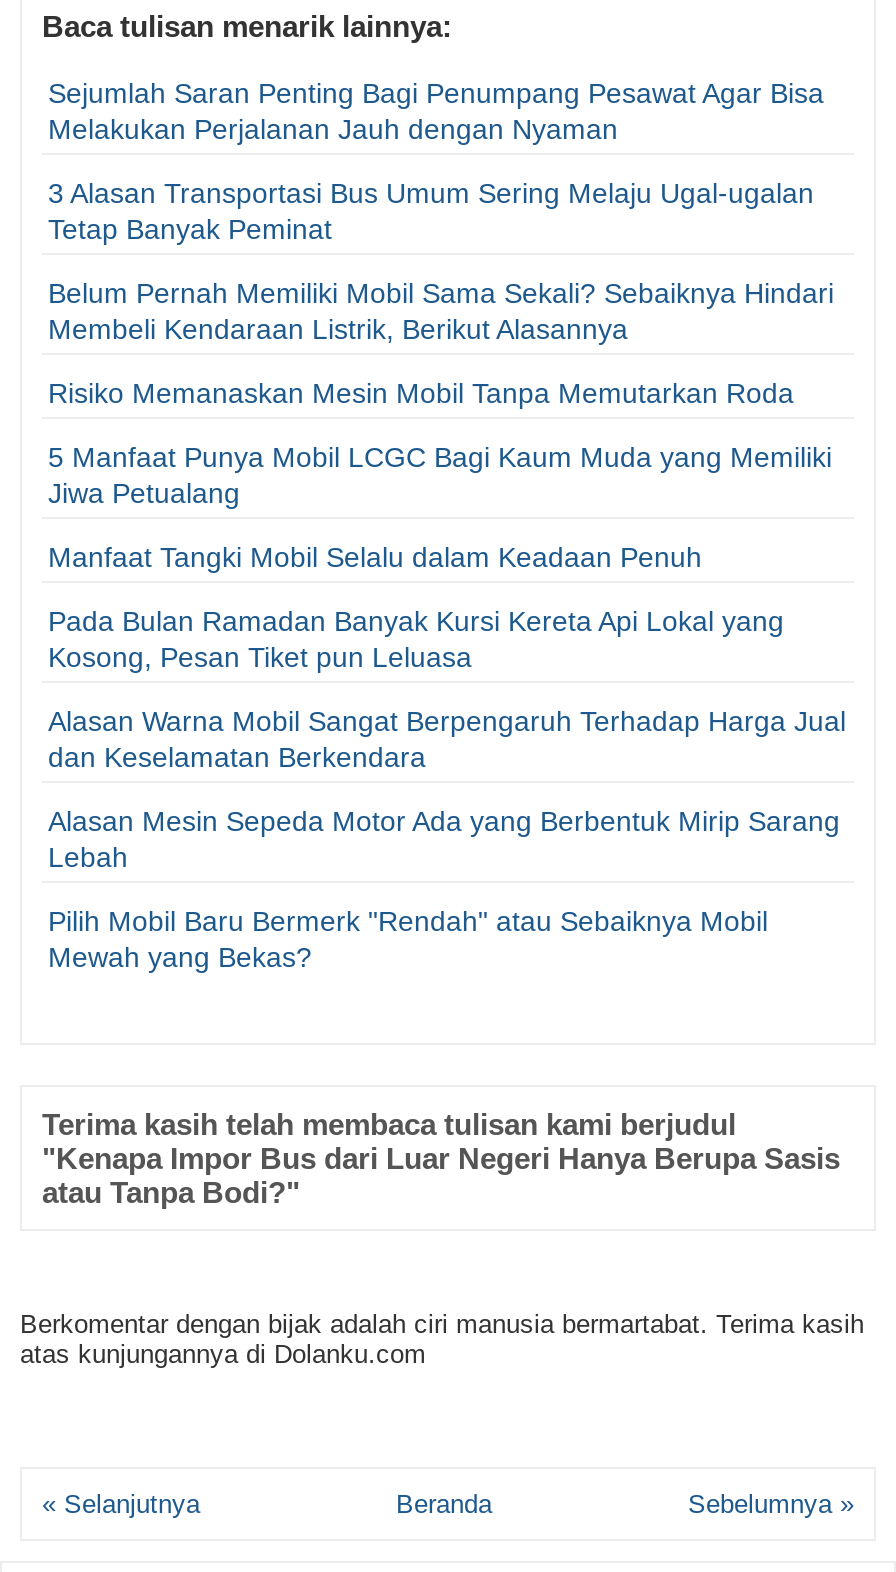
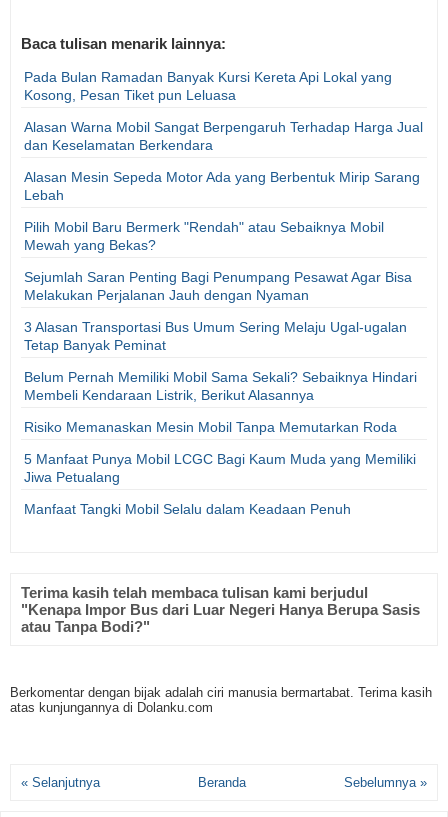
moved [48,77,834,573] -> [24,269,417,517]: Sejumlah Saran Penting Bagi Penumpang Pesawat Agar Bisa | Melakukan Perjalanan Jauh dengan Nyaman | 3 Alasan Transportasi Bus Umum Sering Melaju Ugal-ugalan | ... | Jiwa Petualang | Manfaat Tangki Mobil Selalu dalam Keadaan Penuh
moved [48,605,846,973] -> [24,69,423,253]: Pada Bulan Ramadan Banyak Kursi Kereta Api Lokal yang | Kosong, Pesan Tiket pun Leluasa | Alasan Warna Mobil Sangat Berpengaruh Terhadap Harga Jual | dan Keselamatan Berkendara | Alasan Mesin Sepeda Motor Ada yang Berbentuk Mirip Sarang | Lebah | Pilih Mobil Baru Bermerk "Rendah" atau Sebaiknya Mobil | Mewah yang Bekas?

